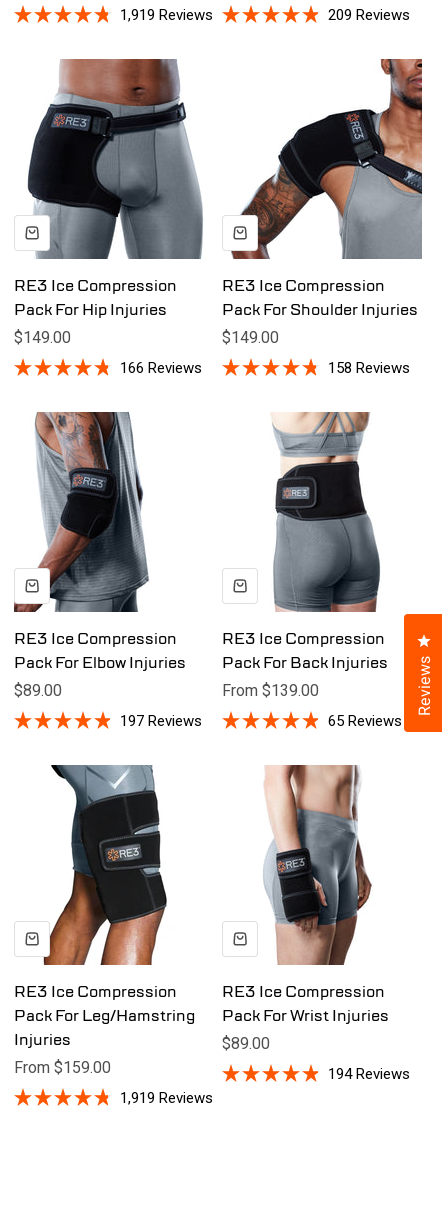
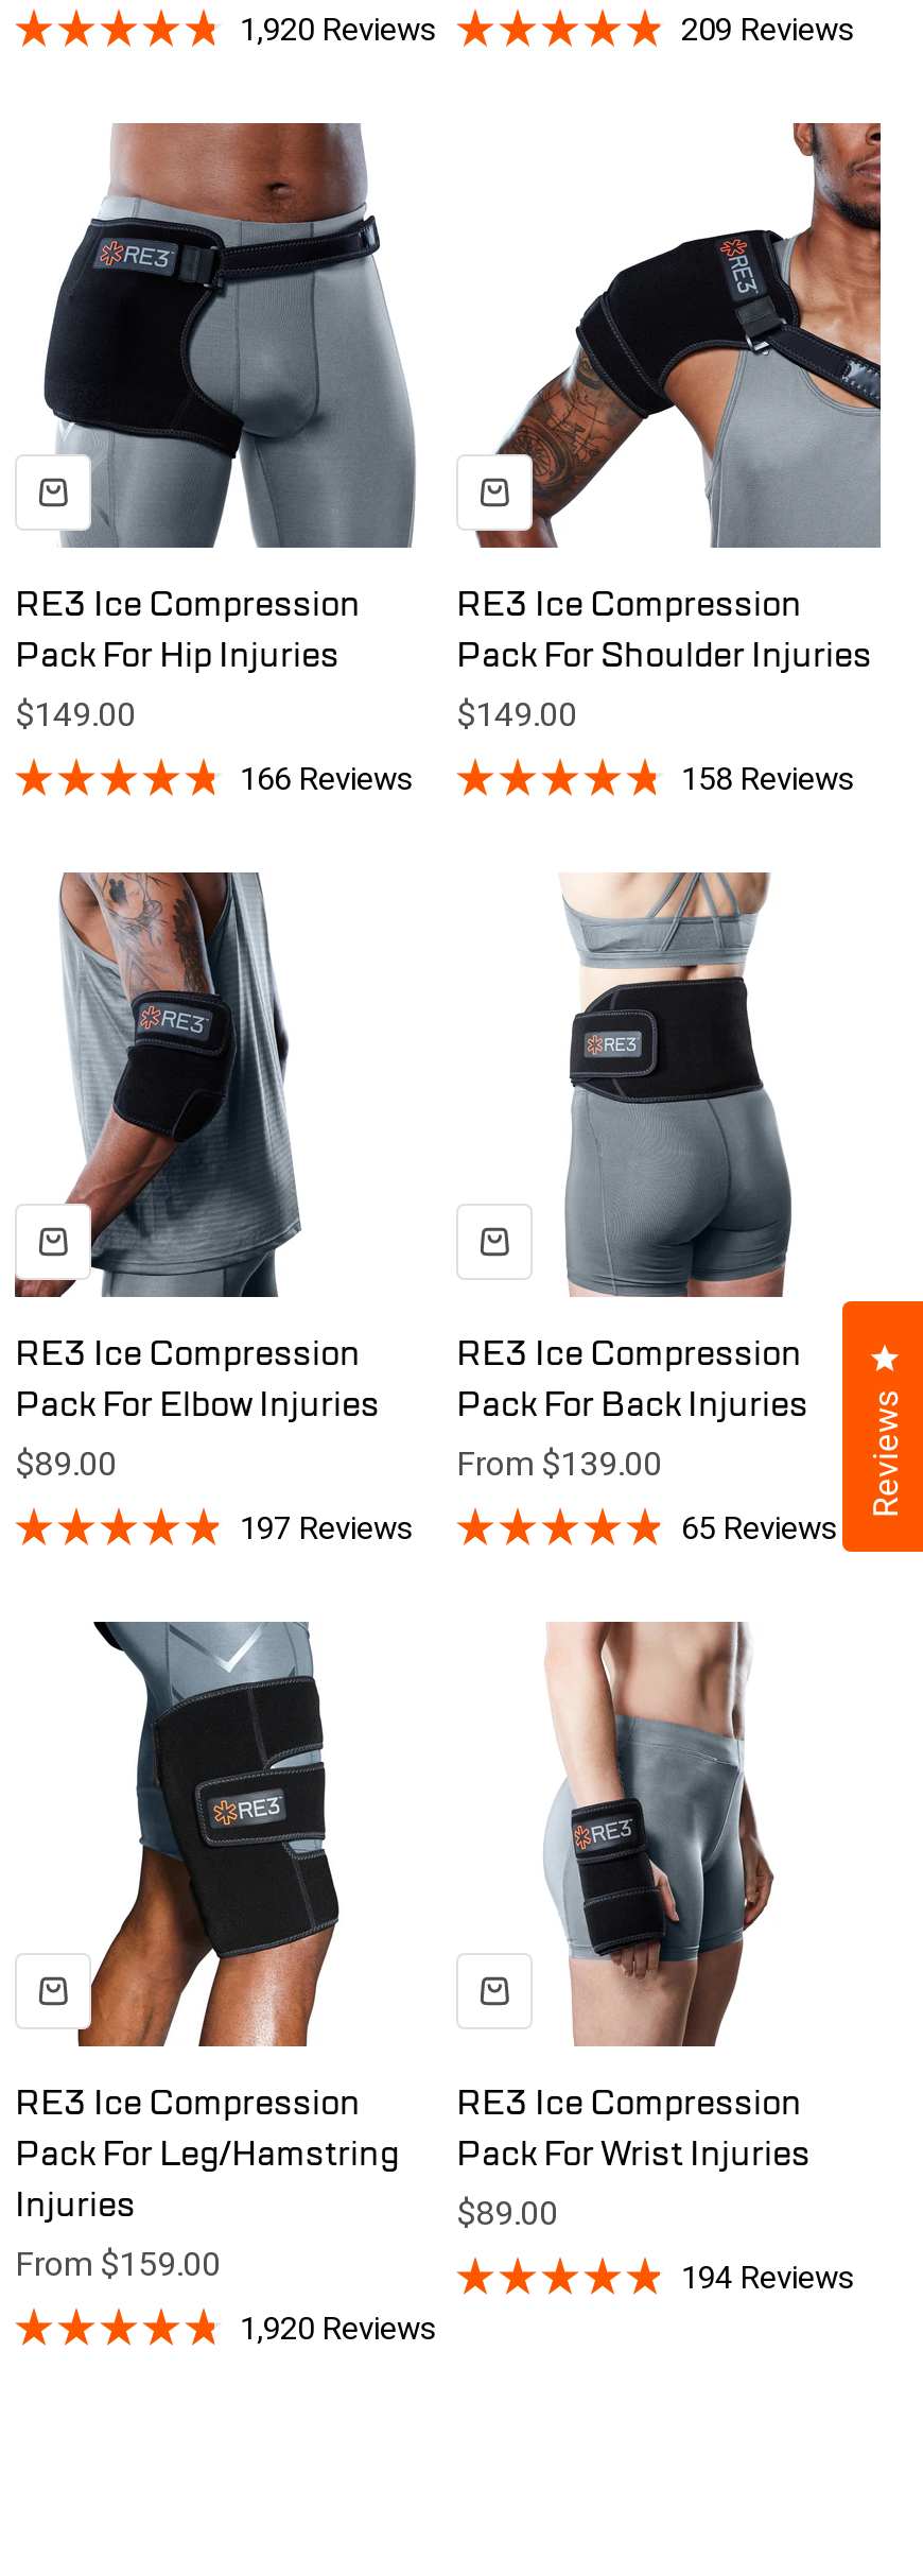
[120,6,213,24] 1,919 Reviews -> [240,11,437,50] 1,920 Reviews
[120,1089,213,1107] 1,919 Reviews -> [240,2311,437,2349] 1,920 Reviews

